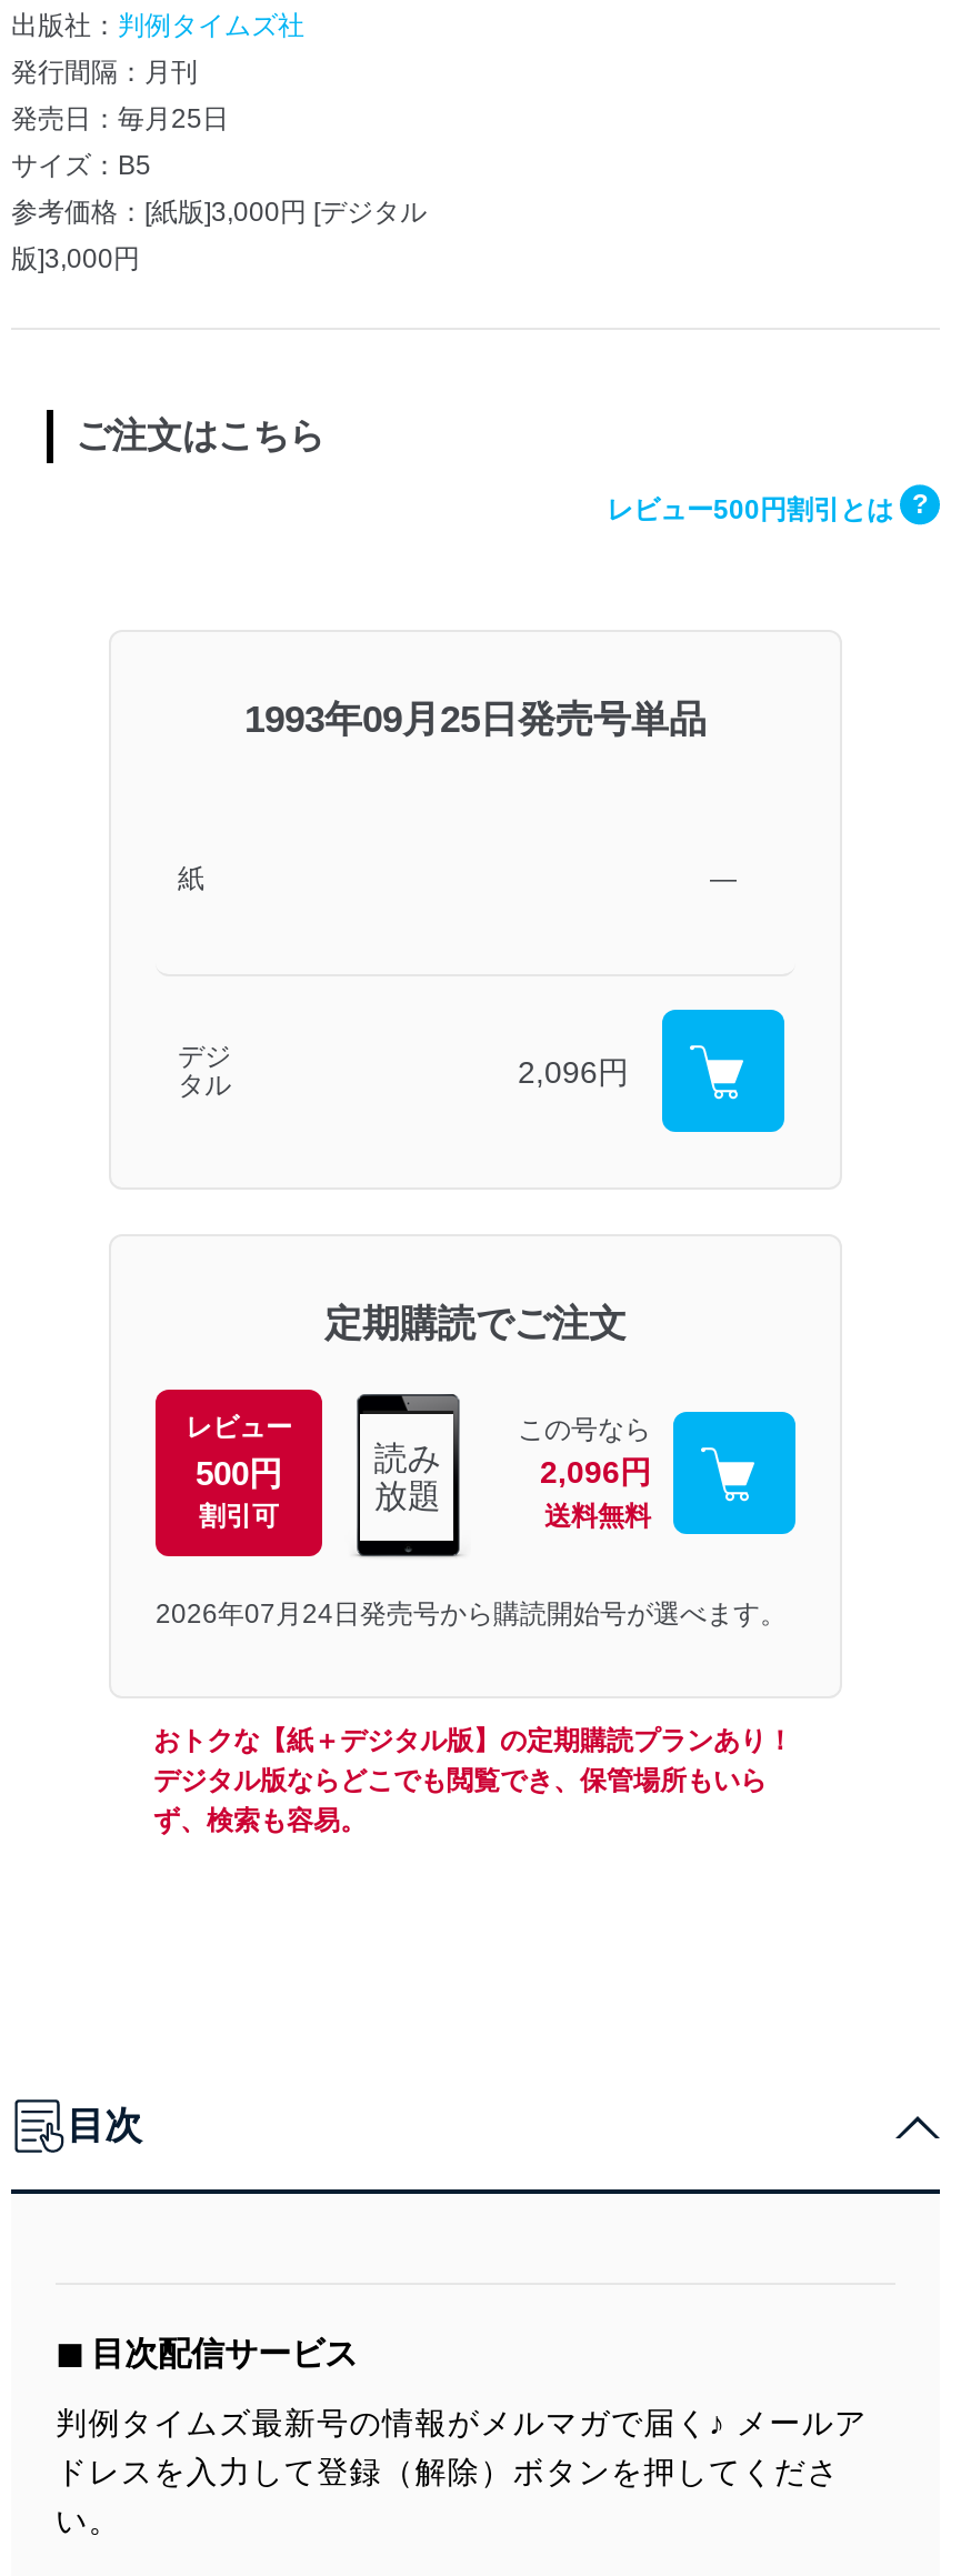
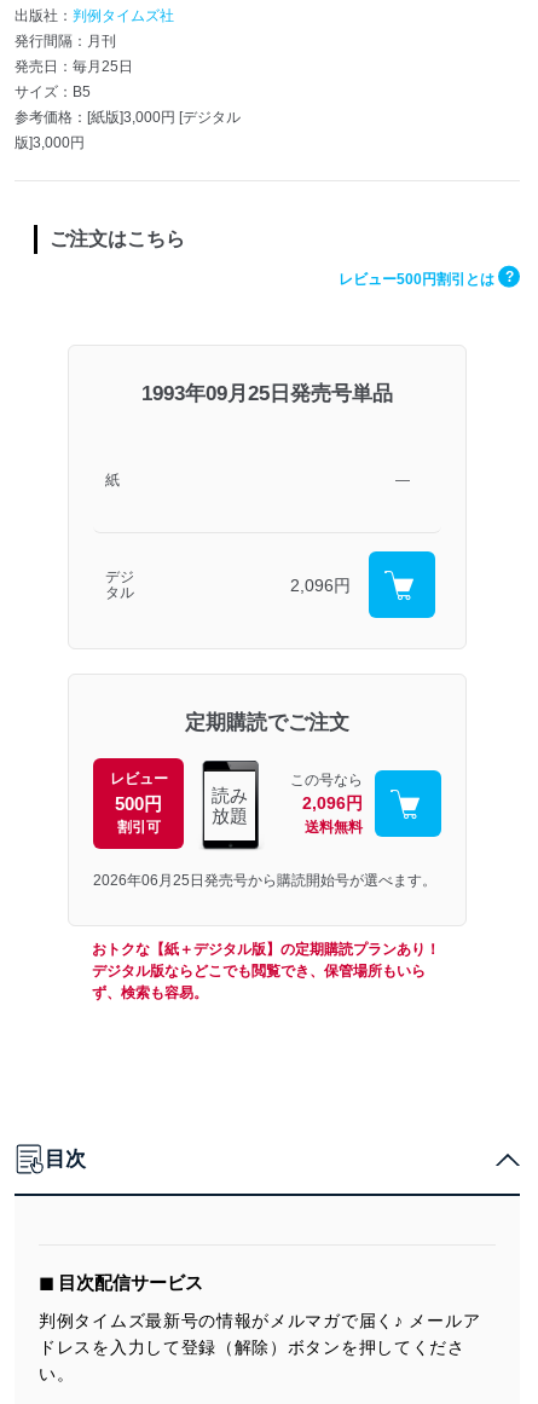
[156,1598,787,1630] 2026年07月24日発売号から購読開始号が選べます。 -> [93,872,436,889] 2026年06月25日発売号から購読開始号が選べます。

